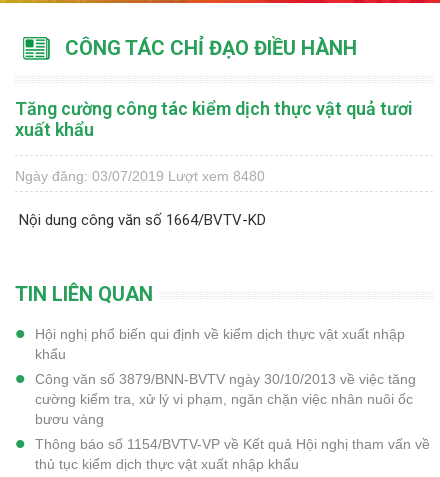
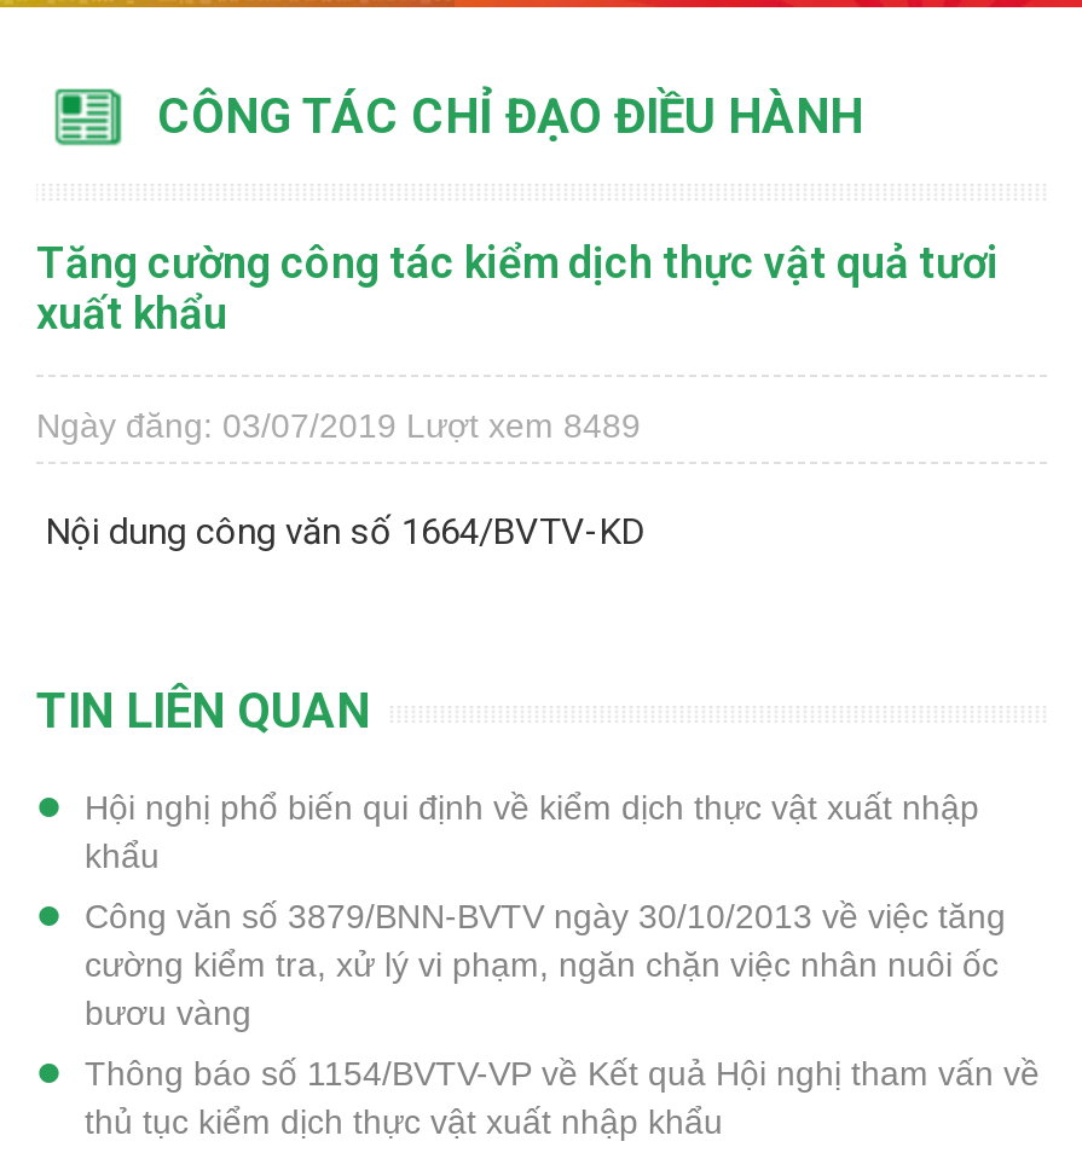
[15,168,265,184] Ngày đăng: 03/07/2019 Lượt xem 8480 -> [36,407,641,445] Ngày đăng: 03/07/2019 Lượt xem 8489

